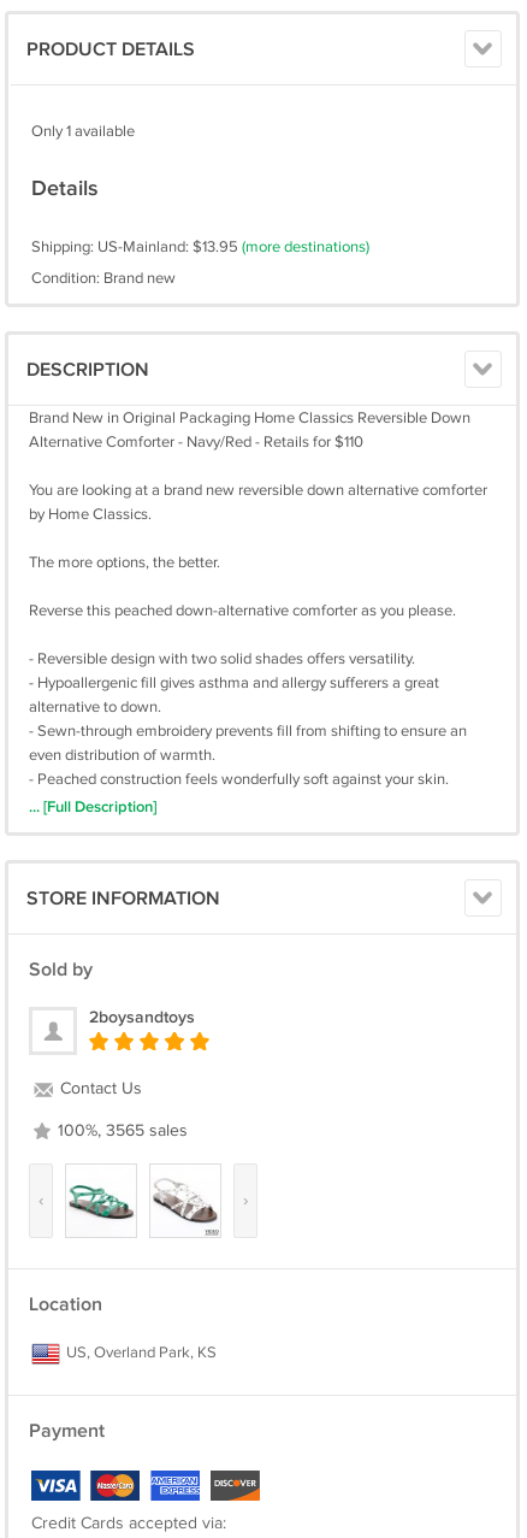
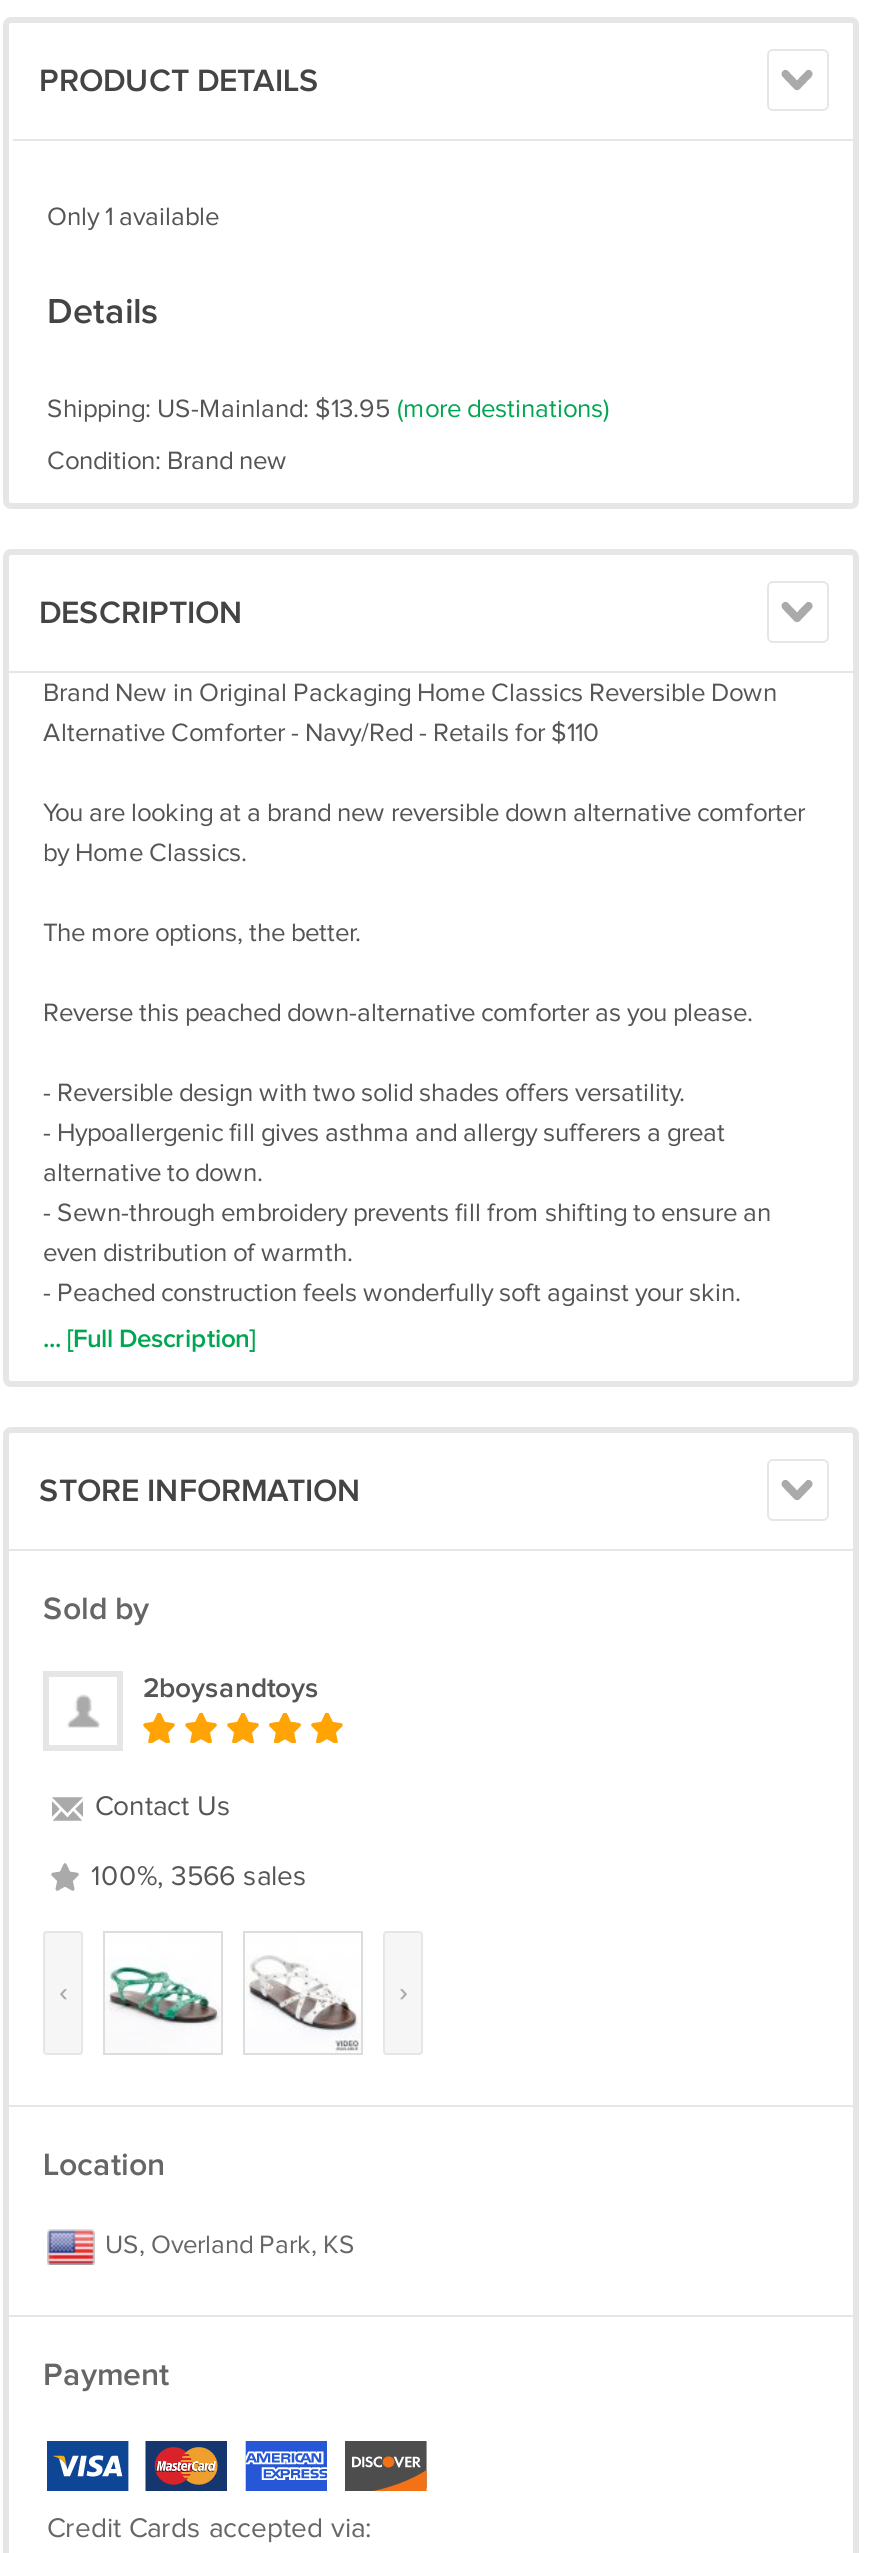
[53,1121,188,1141] 100%, 3565 sales -> [83,1861,307,1893] 100%, 3566 sales

